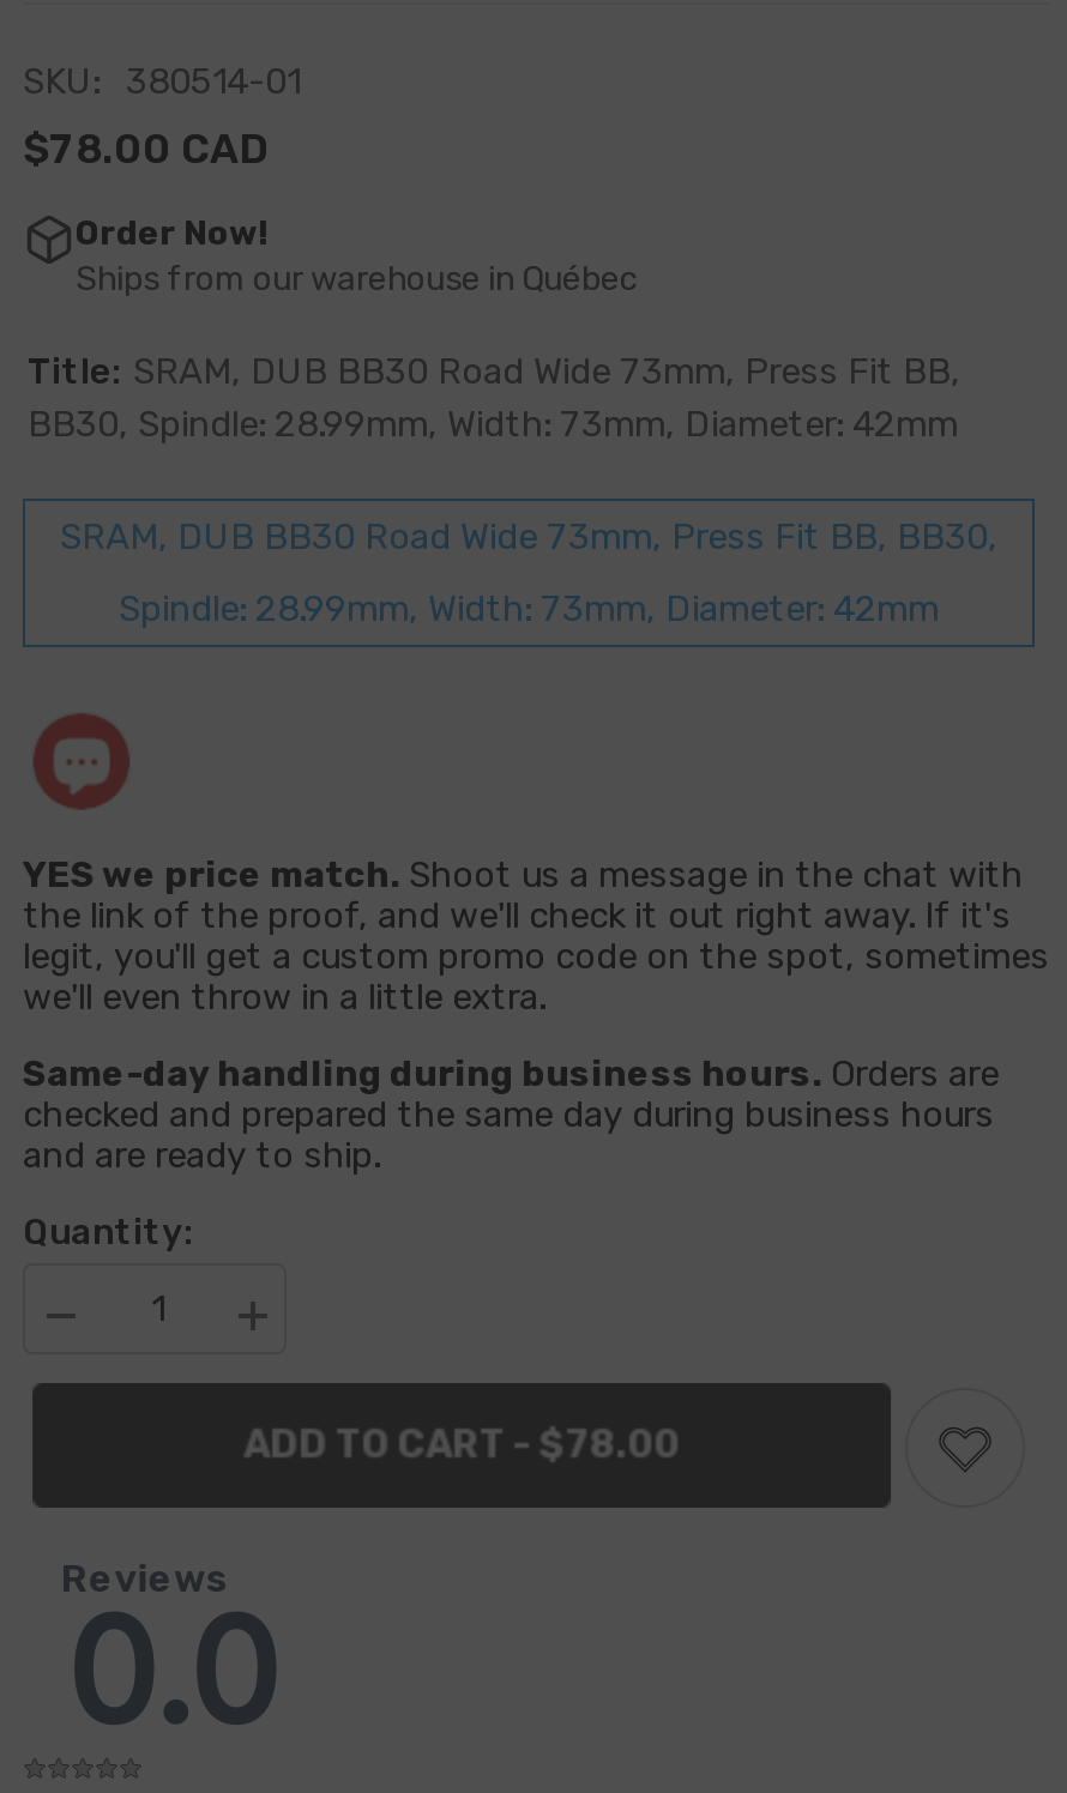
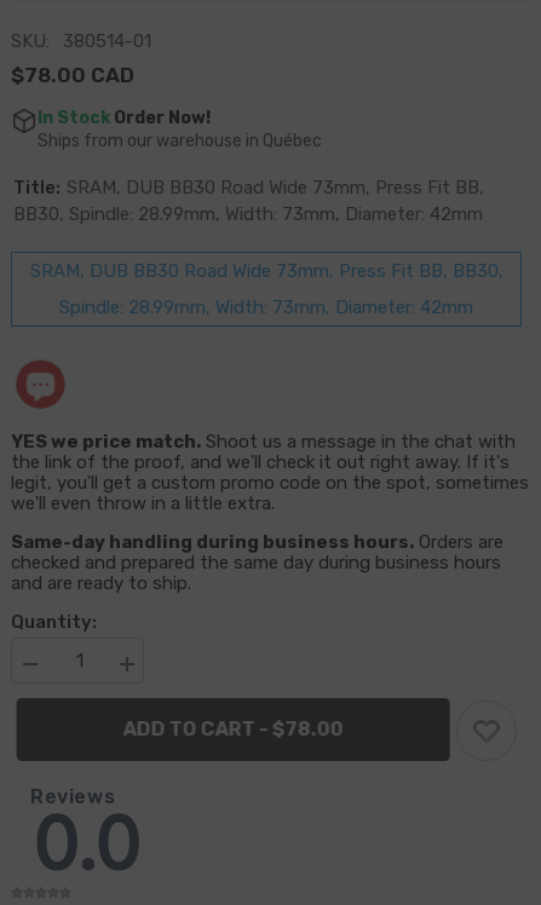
[76,213,267,254] Order Now! -> [38,108,211,128] In Stock Order Now!

